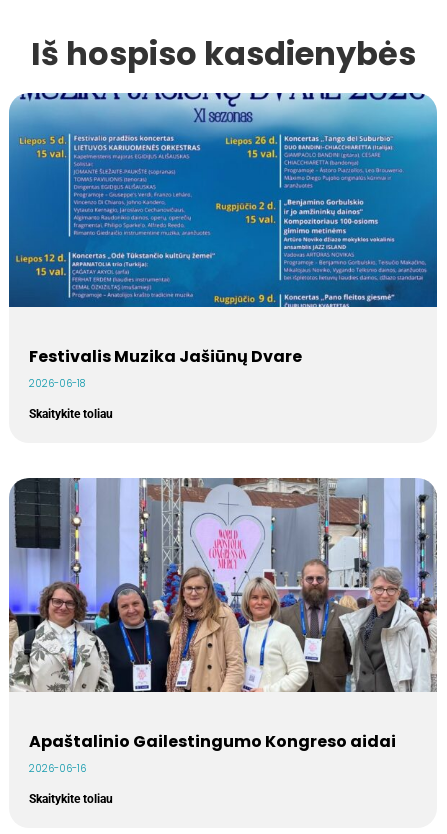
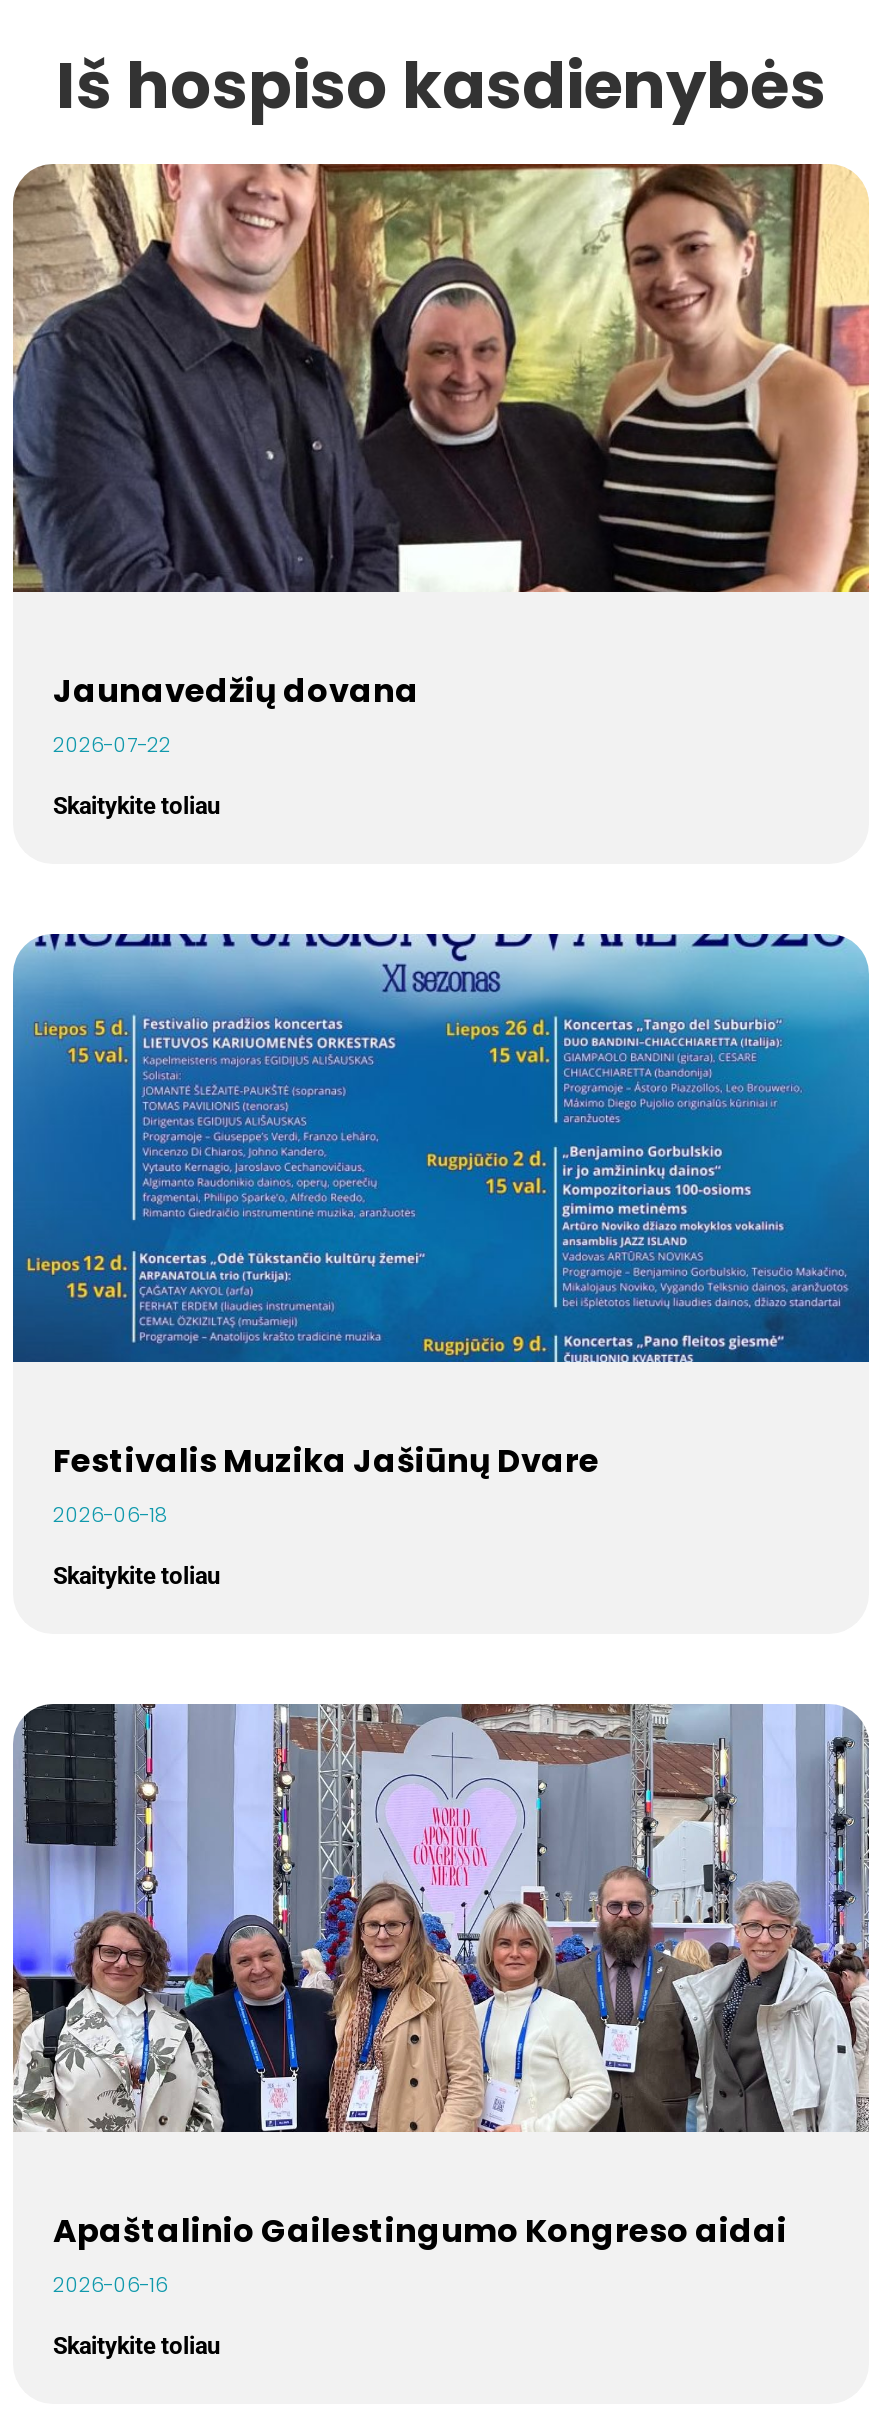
none -> [11,162,871,820] [image] | Jaunavedžių dovana | 2026-07-22 | Skaitykite toliau

